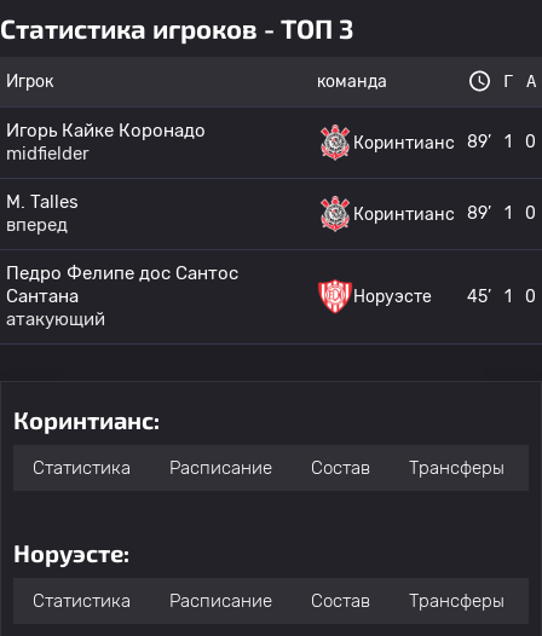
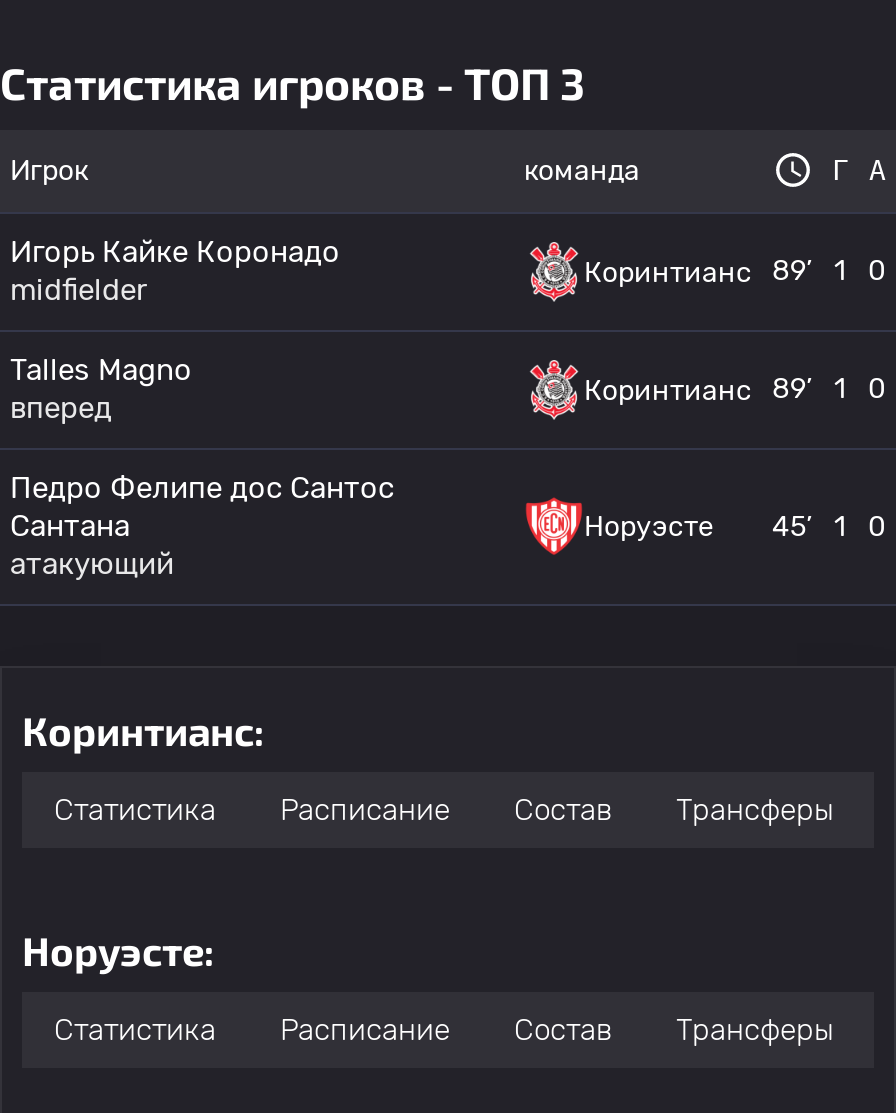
[6,191,79,213] M. Talles -> [10,352,192,388] Talles Magno

